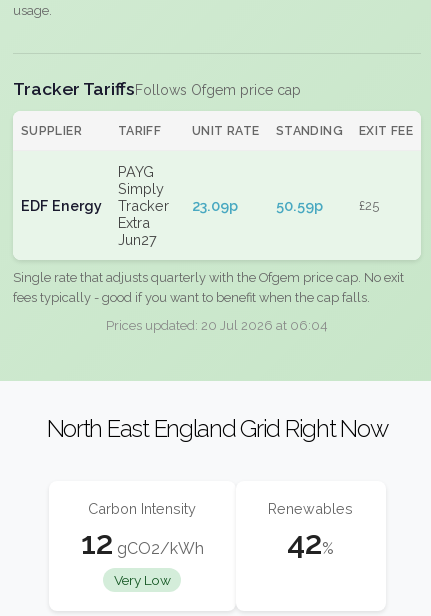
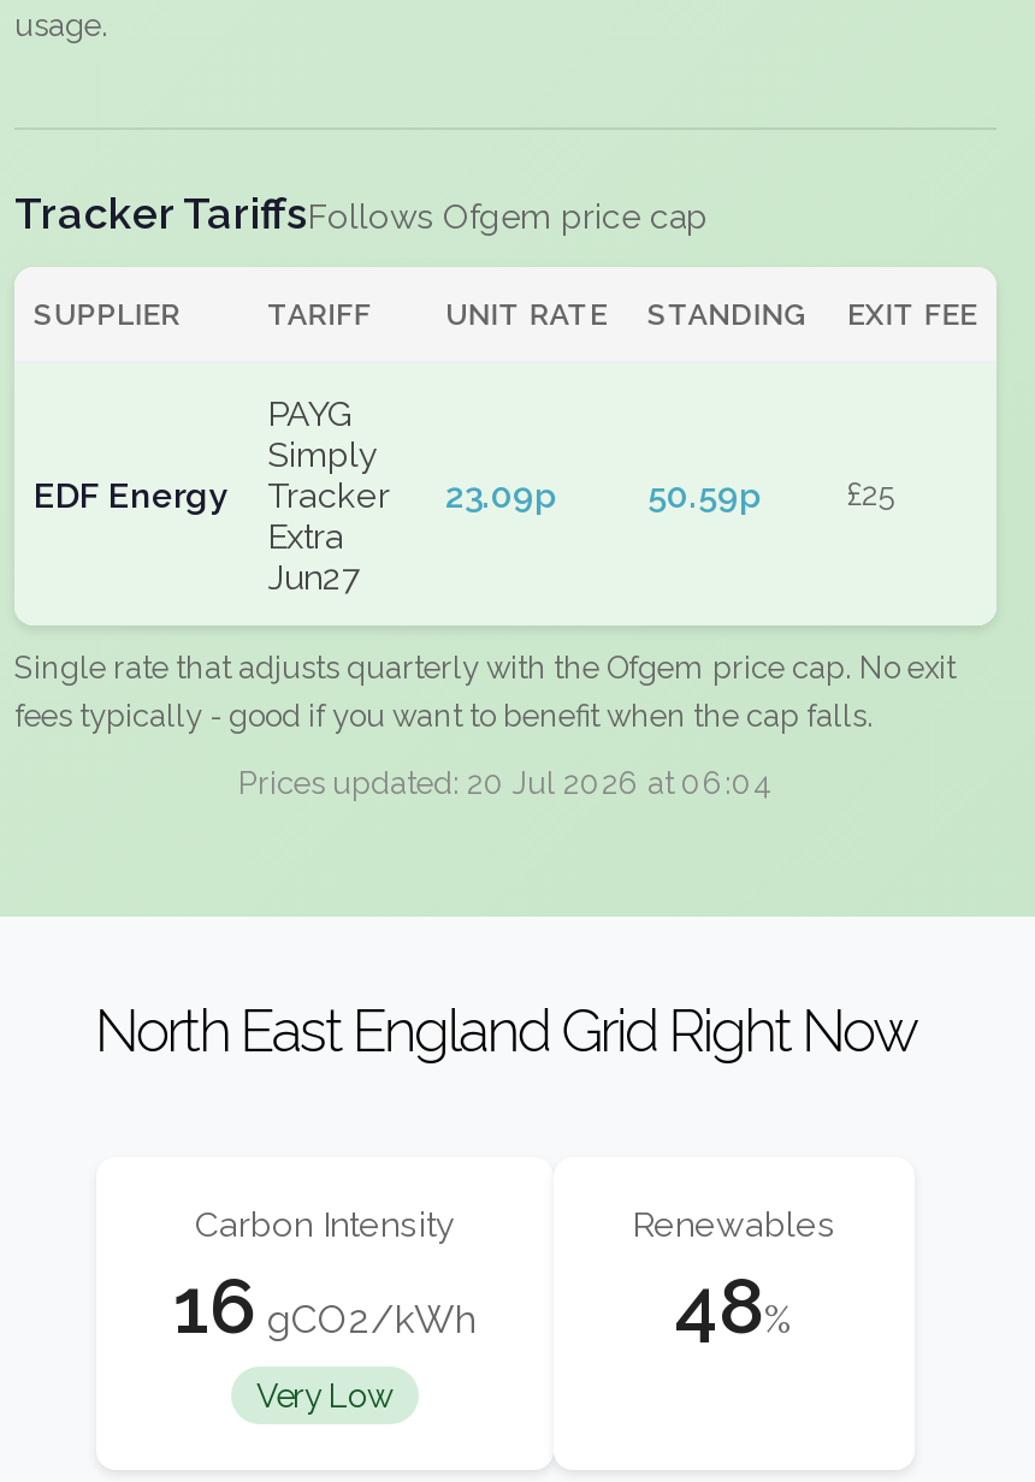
[80,524,203,561] 12 gCO2/kWh -> [173,1261,477,1350] 16 gCO2/kWh
[287,524,334,561] 42% -> [675,1261,793,1350] 48%

